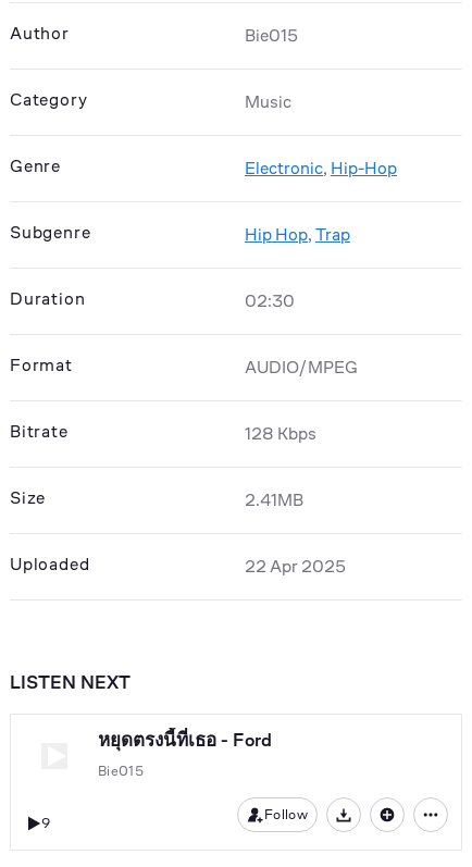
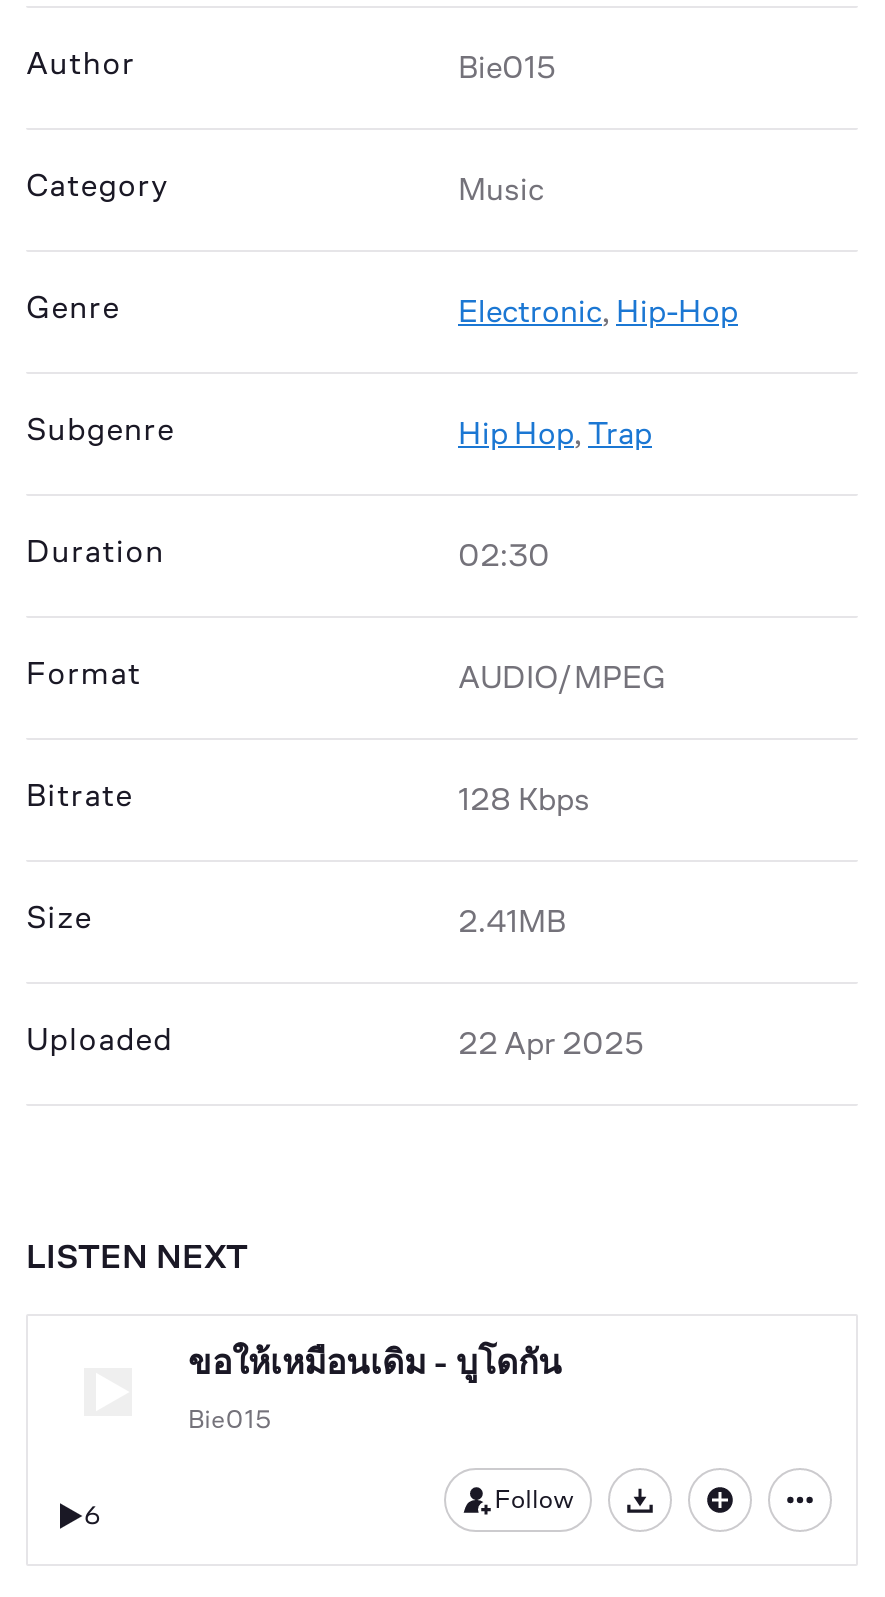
[98,730,272,751] หยุดตรงนี้ที่เธอ - Ford -> [188,1344,562,1382] ขอให้เหมือนเดิม - บูโดกัน
[41,815,50,831] 9 -> [84,1500,101,1530] 6

